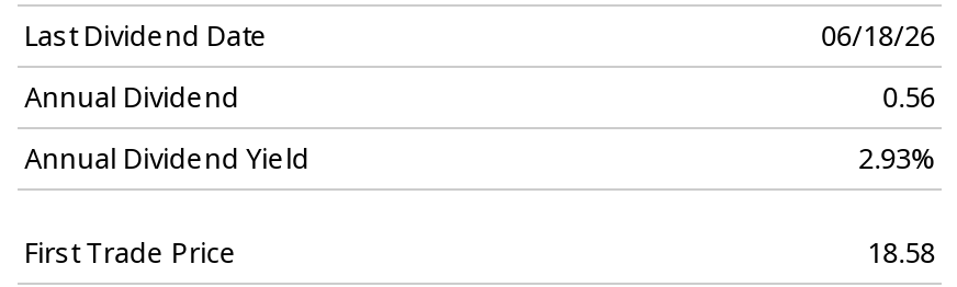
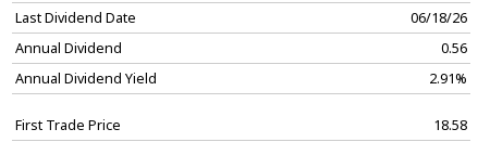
[858,140,935,177] 2.93% -> [429,69,467,88] 2.91%

